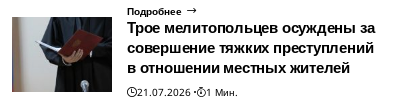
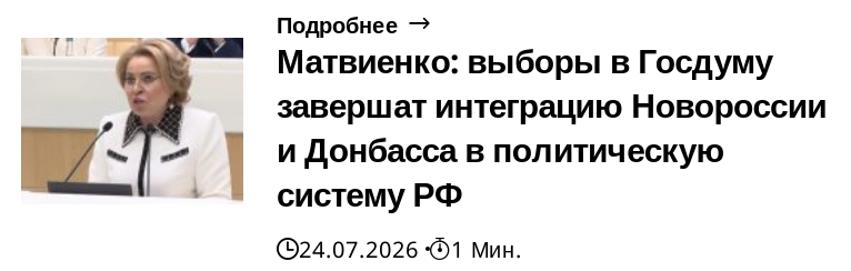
[11,16,374,99] [image] | Трое мелитопольцев осуждены за | совершение тяжких преступлений | в отношении местных жителей | 21.07.2026 -> [19,36,826,264] [image] | Матвиенко: выборы в Госдуму | завершат интеграцию Новороссии | и Донбасса в политическую | систему РФ | 24.07.2026

